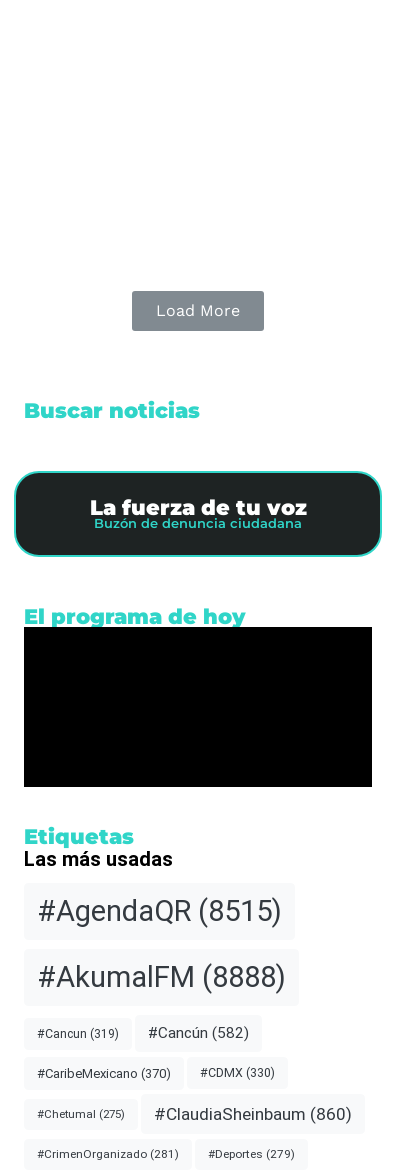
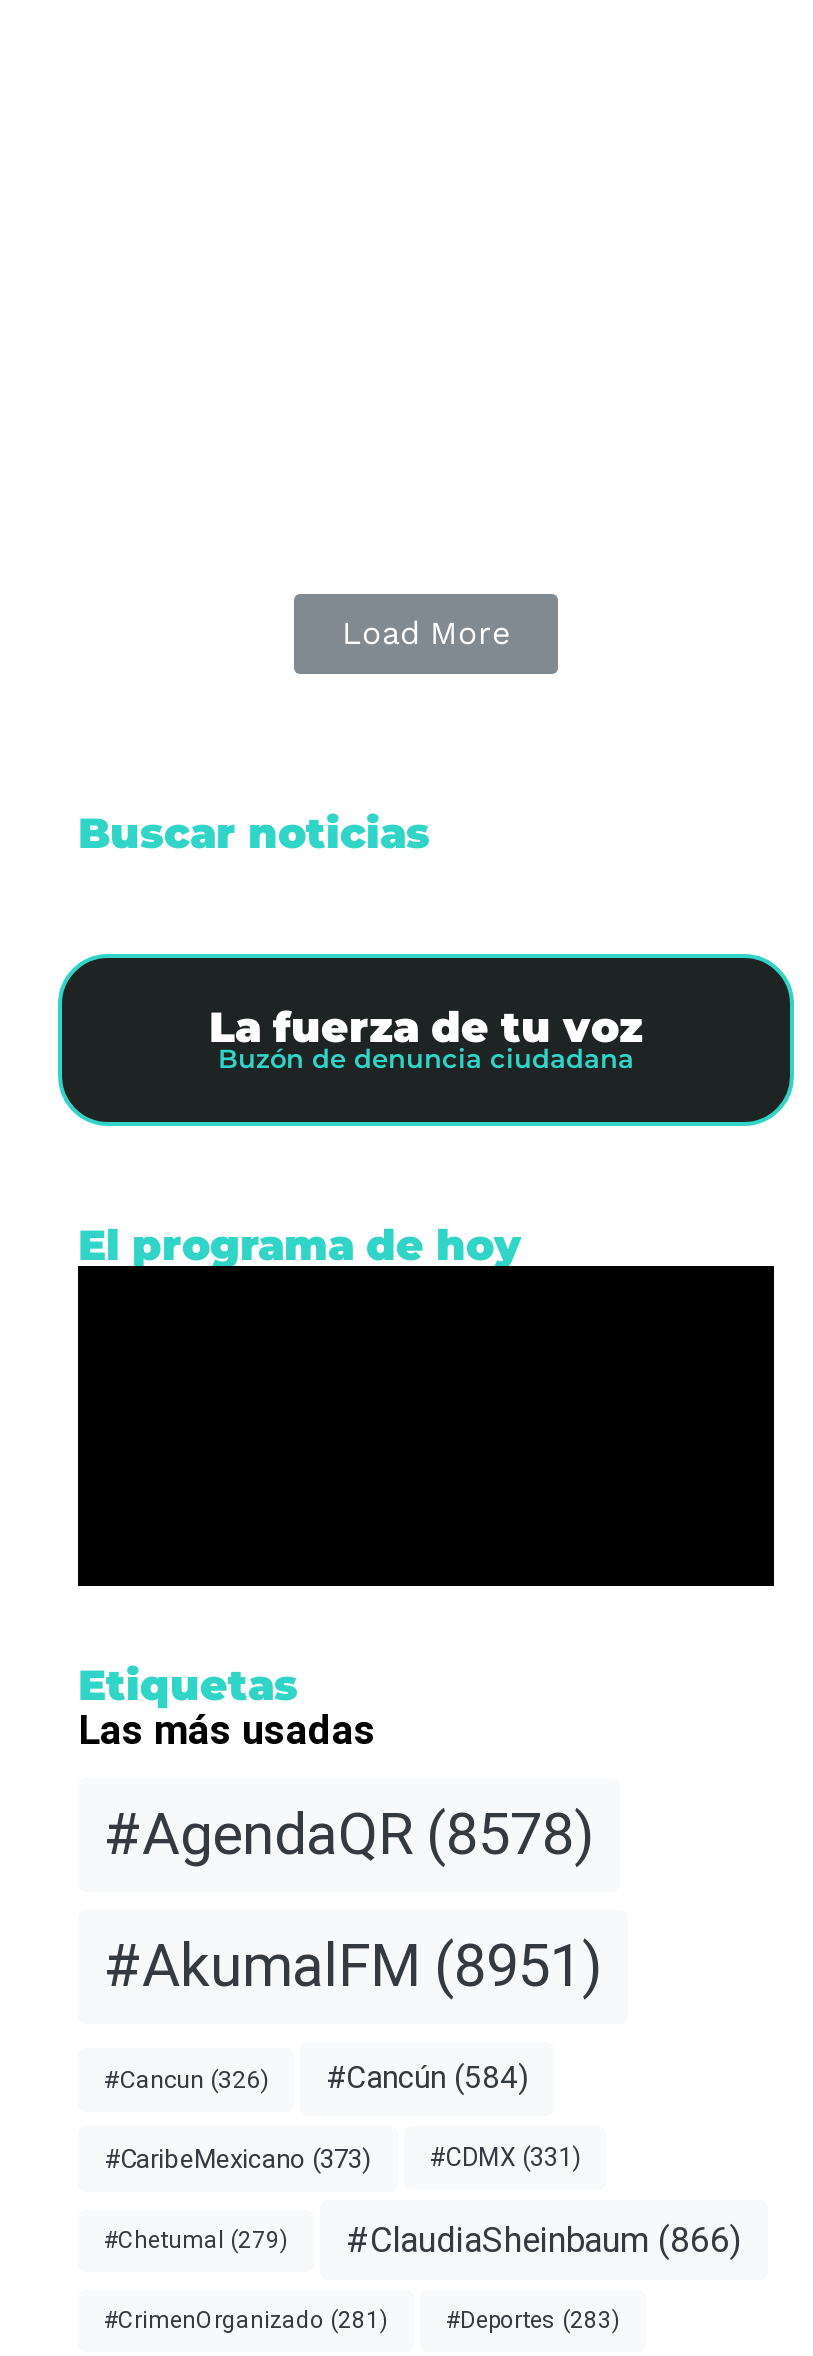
[37,894,282,928] #AgendaQR (8515) -> [104,1801,594,1869] #AgendaQR (8578)
[37,960,286,994] #AkumalFM (8888) -> [104,1932,602,2000] #AkumalFM (8951)
[37,1027,119,1041] #Cancun (319) -> [104,2066,268,2094] #Cancun (326)
[148,1024,249,1042] #Cancún (582) -> [326,2060,528,2096] #Cancún (584)
[37,1066,171,1081] #CaribeMexicano (370) -> [104,2143,372,2173] #CaribeMexicano (373)
[200,1065,275,1080] #CDMX (330) -> [430,2142,580,2172] #CDMX (331)
[37,1107,125,1121] #Chetumal (275) -> [104,2226,288,2254] #Chetumal (279)
[154,1103,352,1123] #ClaudiaSheinbaum (860) -> [346,2219,742,2259] #ClaudiaSheinbaum (866)
[208,1147,295,1161] #Deportes (279) -> [446,2305,620,2333] #Deportes (283)

